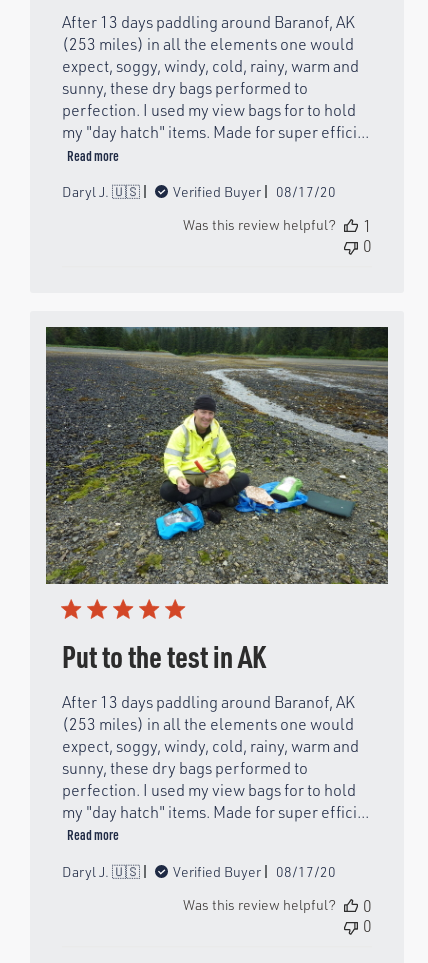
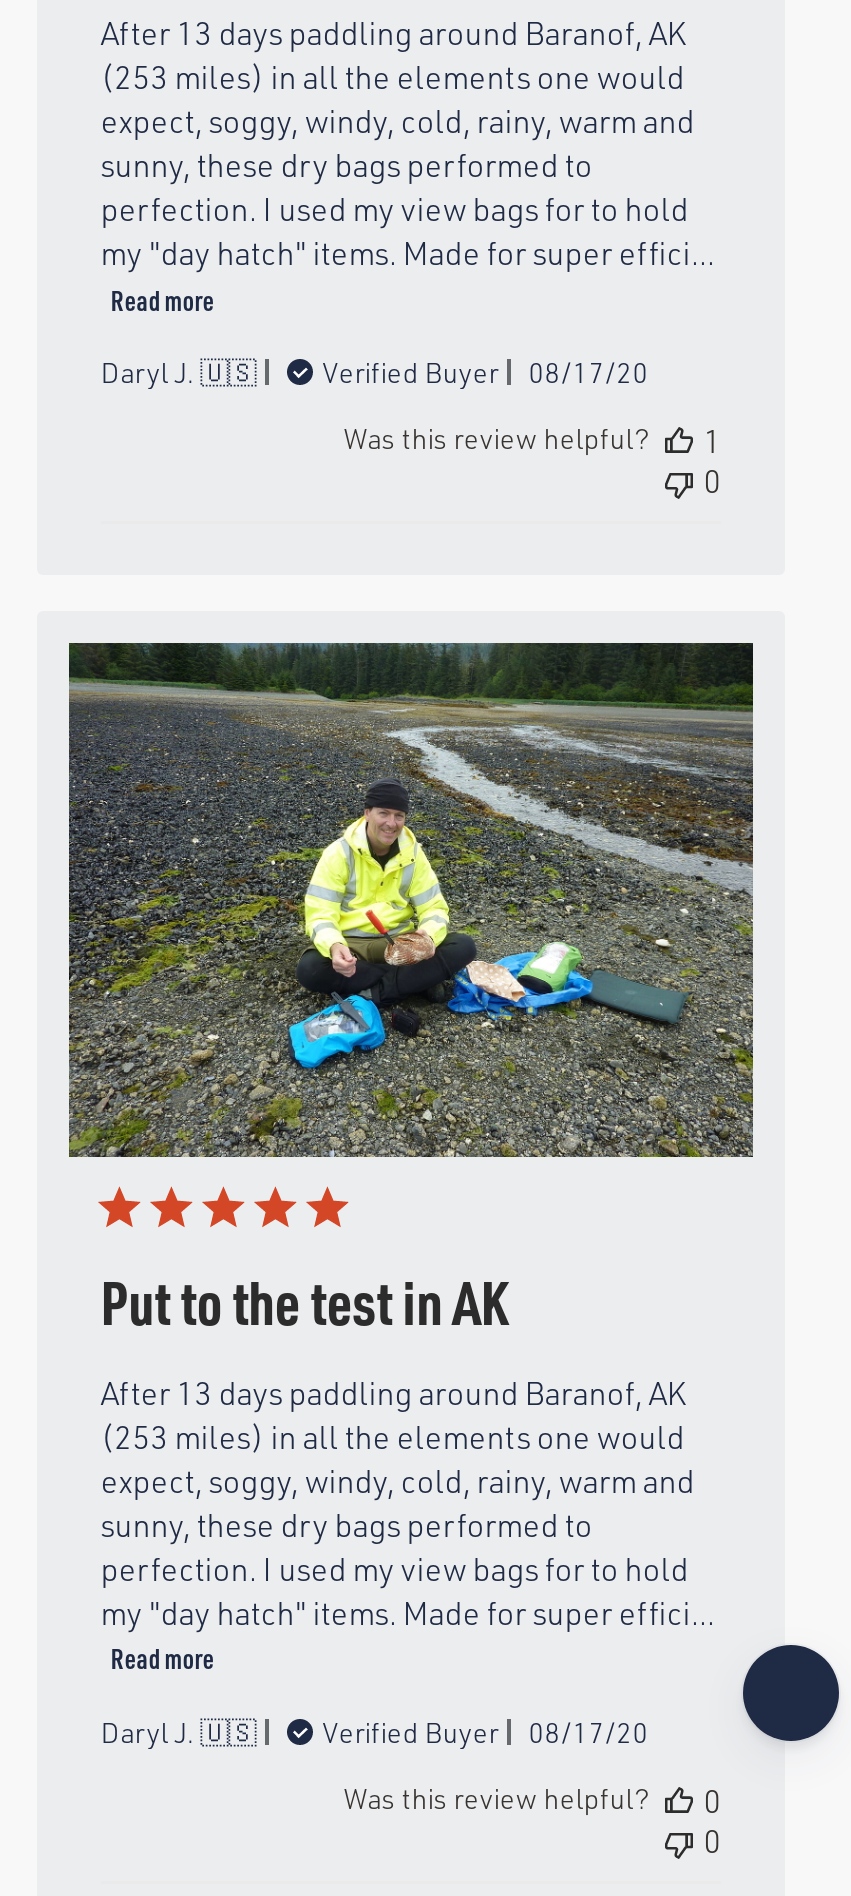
none -> [741,1643,841,1745] [image]

